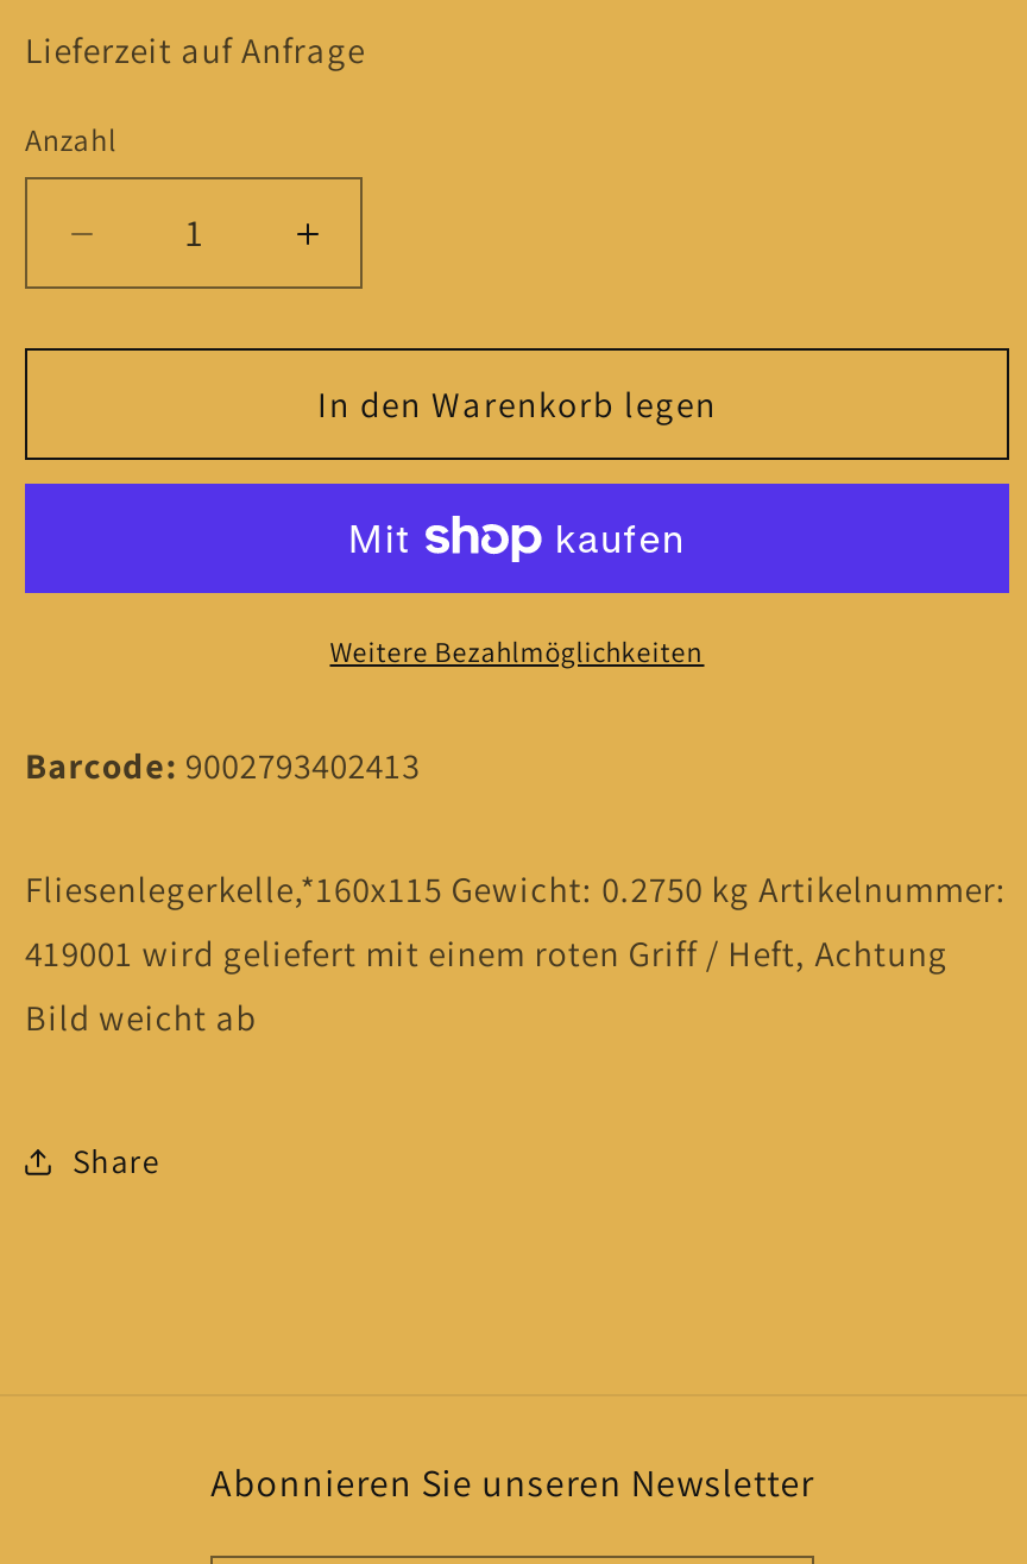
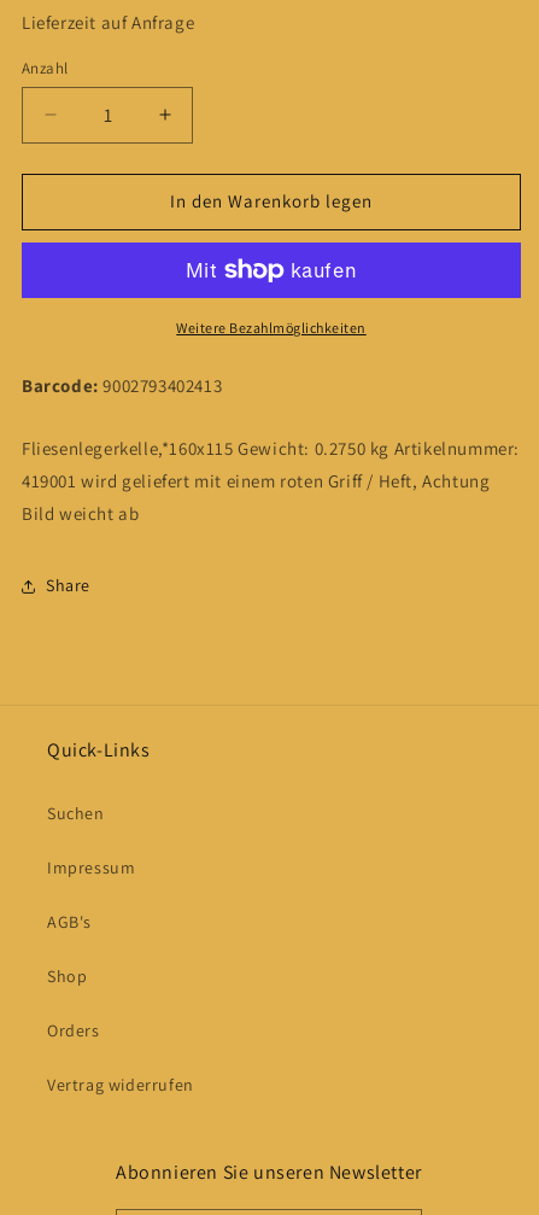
none -> [47,737,194,1096] Quick-Links | Suchen | Impressum | AGB's | Shop | Orders | Vertrag widerrufen

